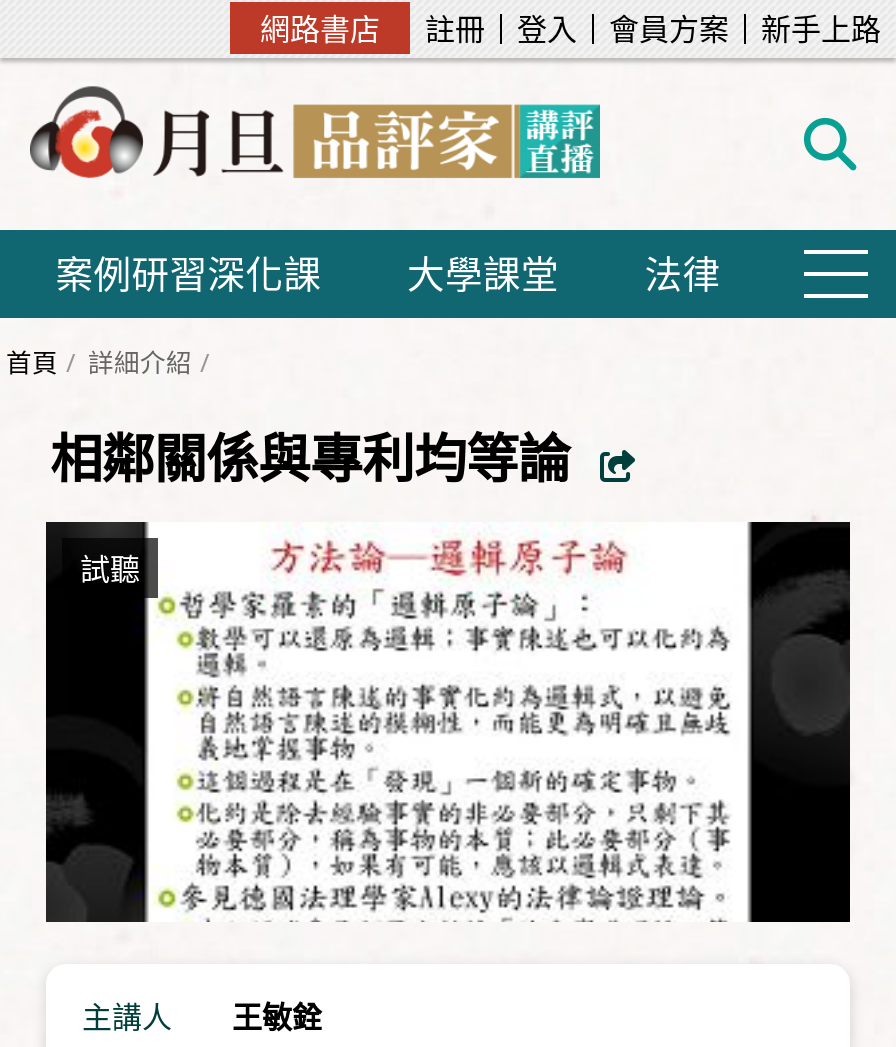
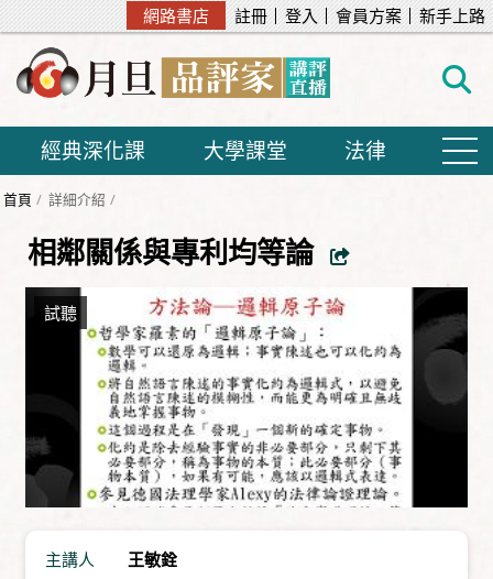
[56,248,322,298] 案例研習深化課 -> [41,136,145,164] 經典深化課

